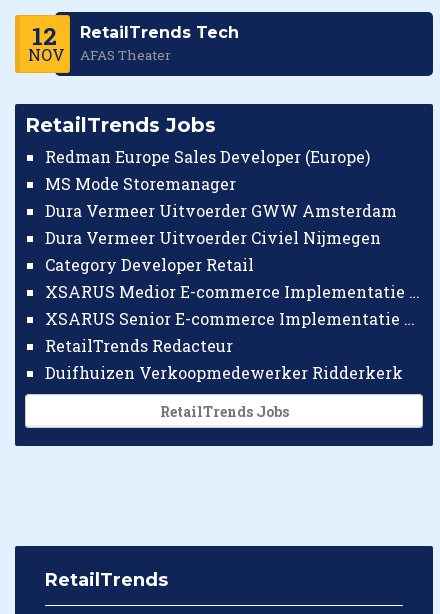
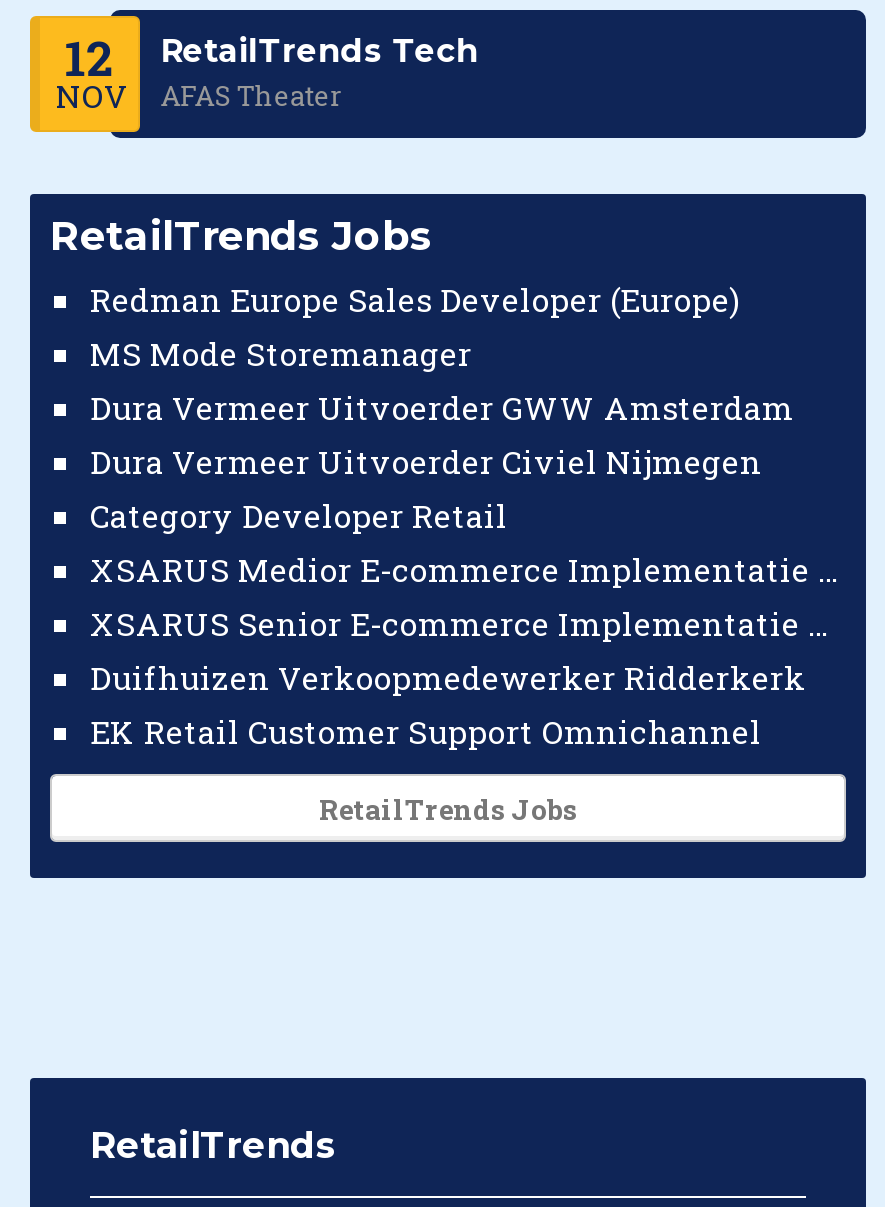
[45,335,233,356] RetailTrends Redacteur -> none
moved [45,362,403,383] -> [90,656,806,698]: Duifhuizen Verkoopmedewerker Ridderkerk
none -> [90,710,762,752] EK Retail Customer Support Omnichannel

